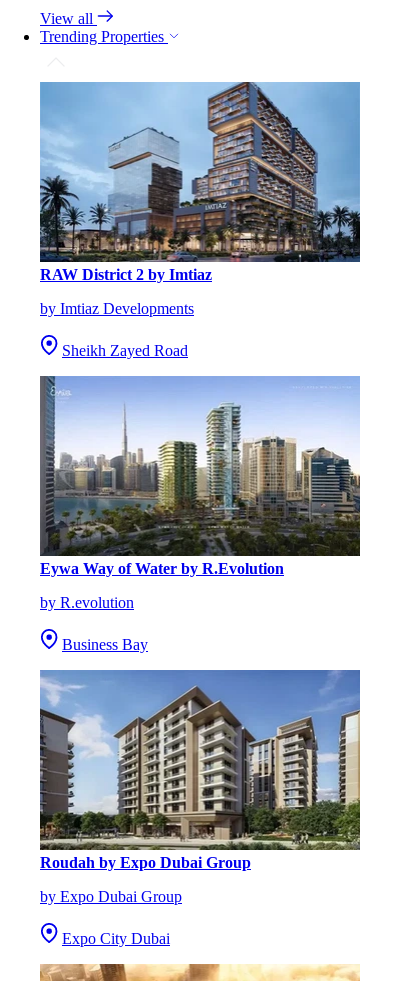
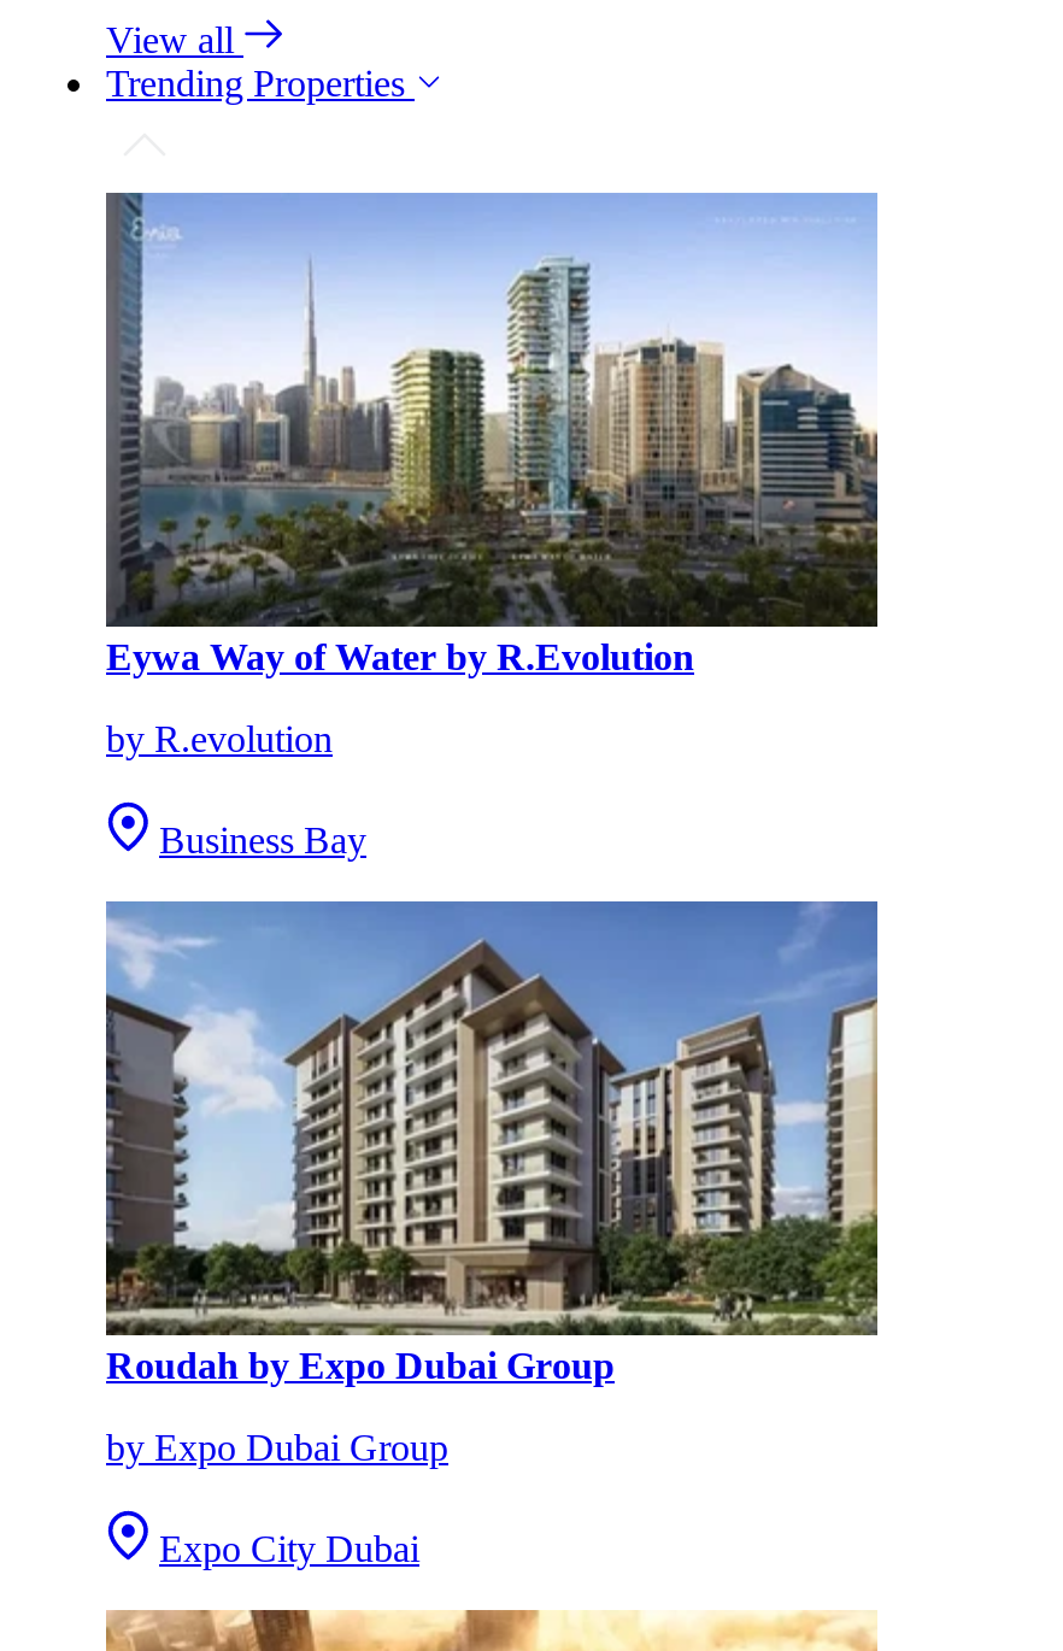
[39,81,361,359] [image] | RAW District 2 by Imtiaz | by Imtiaz Developments | Sheikh Zayed Road -> none

